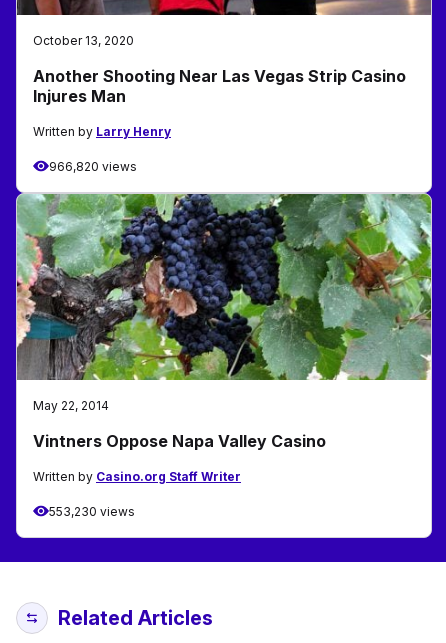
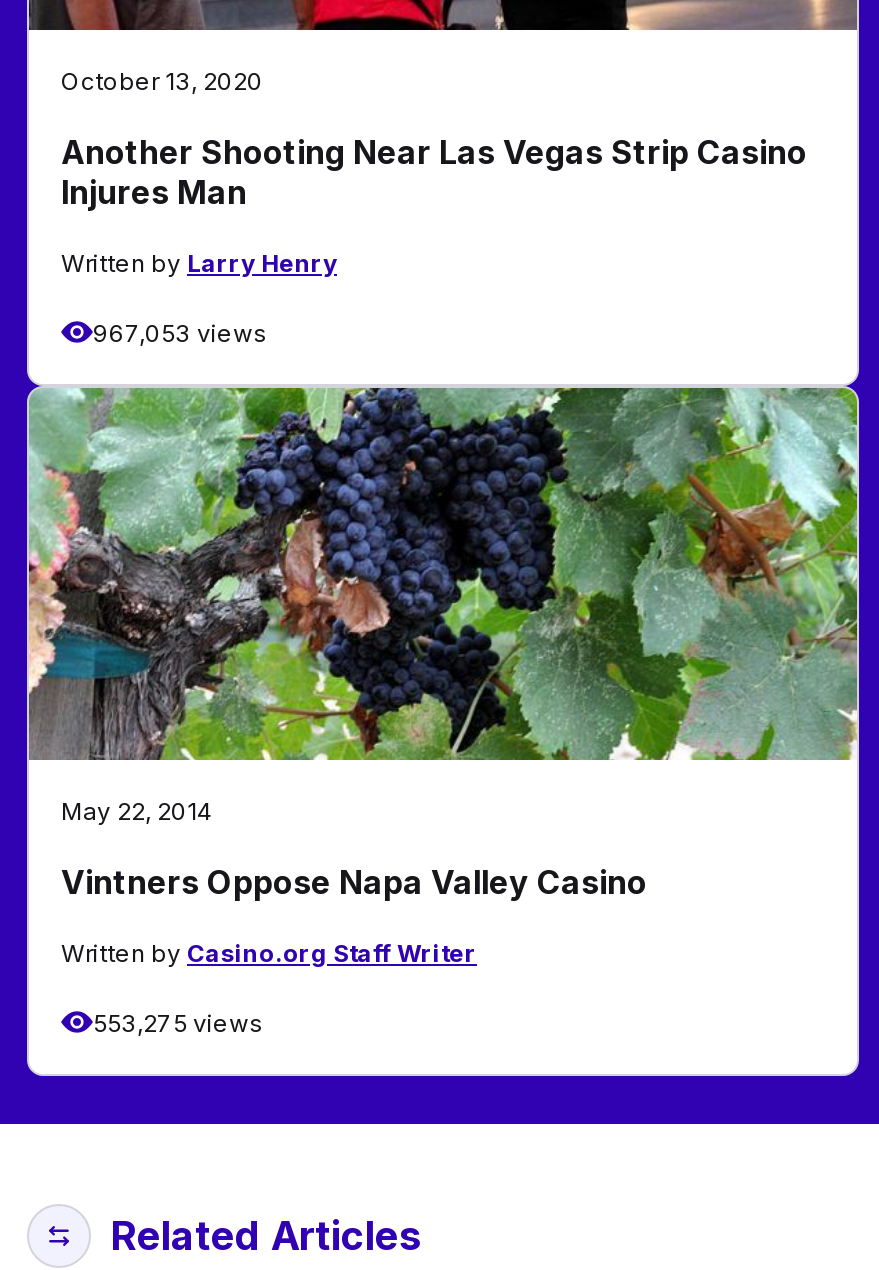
[49,159,137,174] 966,820 views -> [93,317,267,347] 967,053 views
[49,504,135,519] 553,230 views -> [93,1007,263,1037] 553,275 views

